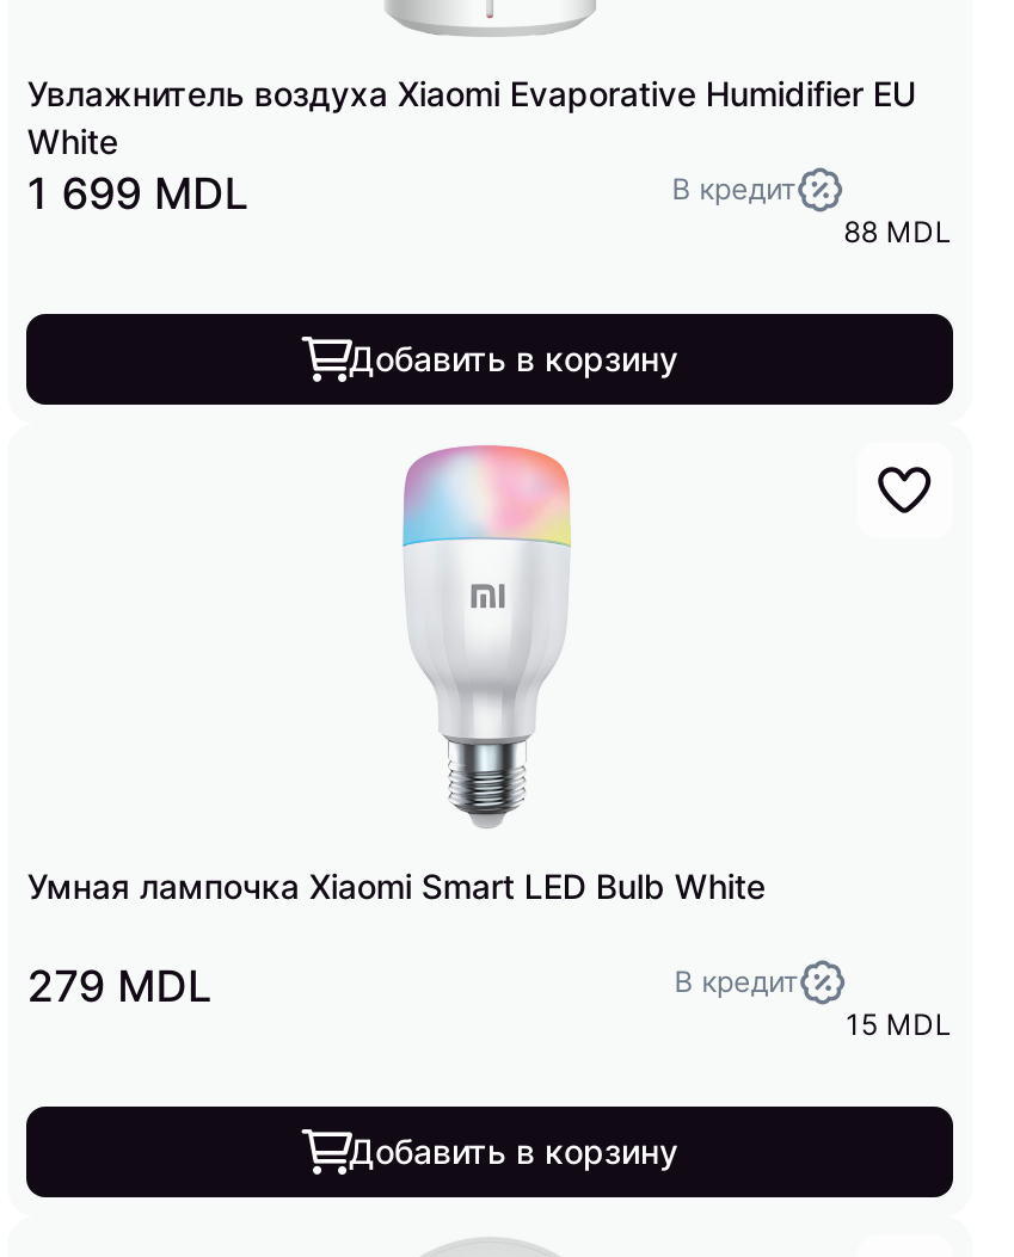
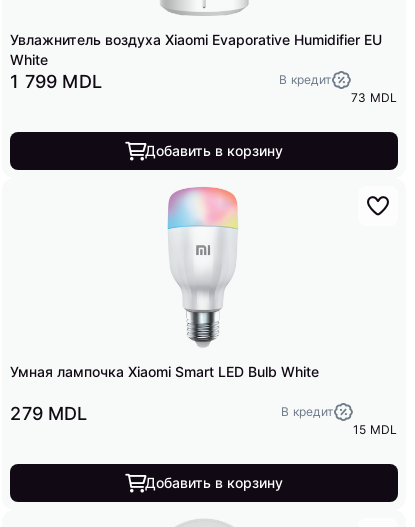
[27,168,248,218] 1 699 MDL -> [10,71,102,92] 1 799 MDL
[843,214,952,249] 88 MDL -> [351,90,398,105] 73 MDL

